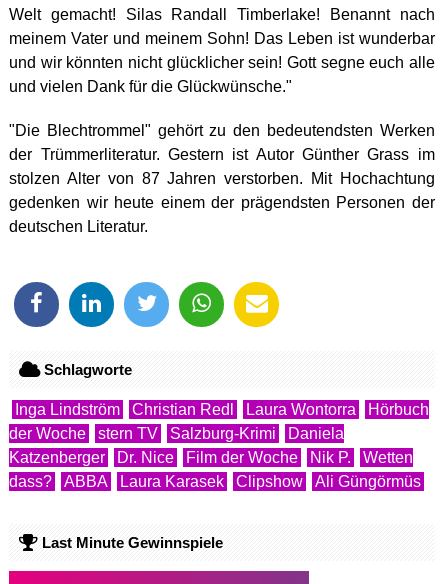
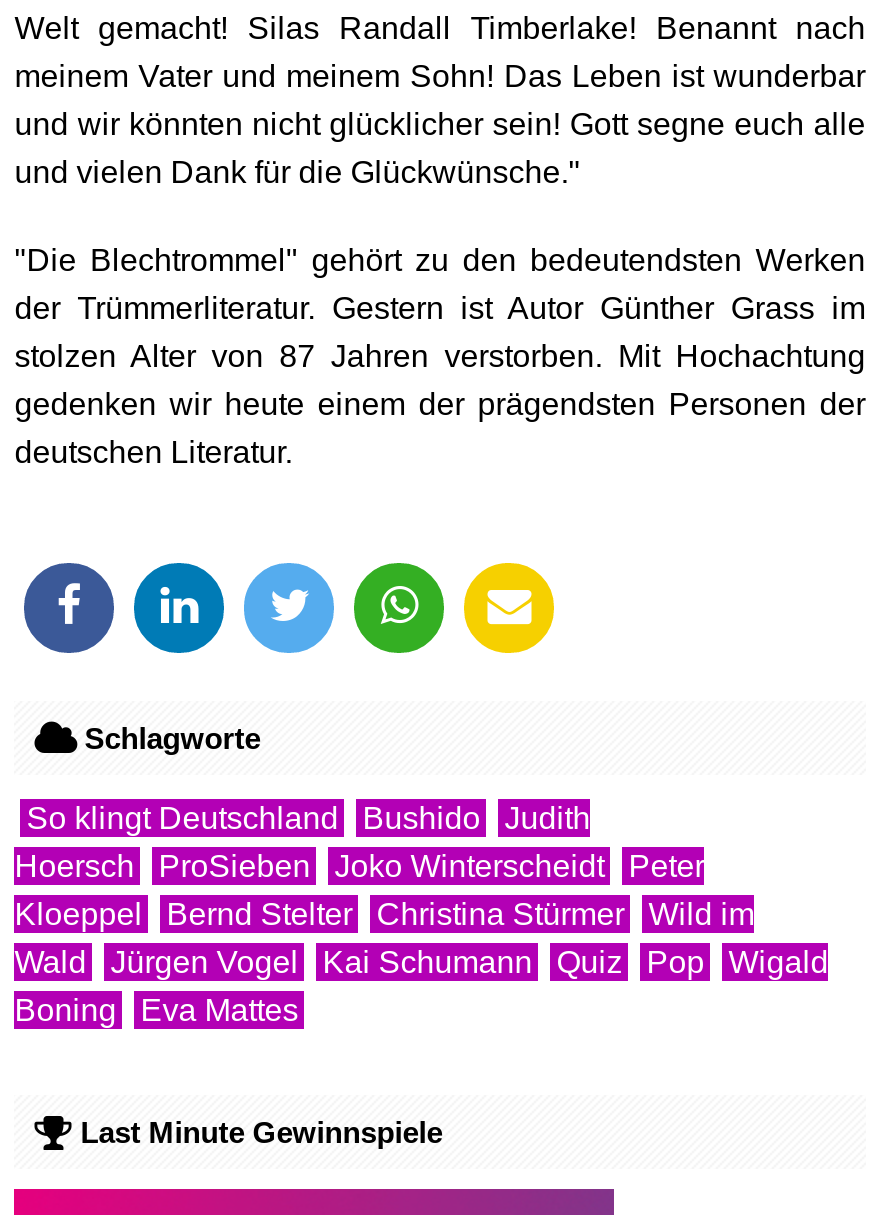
[9,401,429,490] Inga Lindström | Christian Redl | Laura Wontorra | Hörbuch | der Woche | stern TV | Salzburg-Krimi | Daniela | Katzenberger | Dr. Nice | Film der Woche | Nik P. | Wetten | dass? | ABBA | Laura Karasek | Clipshow | Ali Güngörmüs -> [14,801,828,1027] So klingt Deutschland | Bushido | Judith | Hoersch | ProSieben | Joko Winterscheidt | Peter | Kloeppel | Bernd Stelter | Christina Stürmer | Wild im | Wald | Jürgen Vogel | Kai Schumann | Quiz | Pop | Wigald | Boning | Eva Mattes

